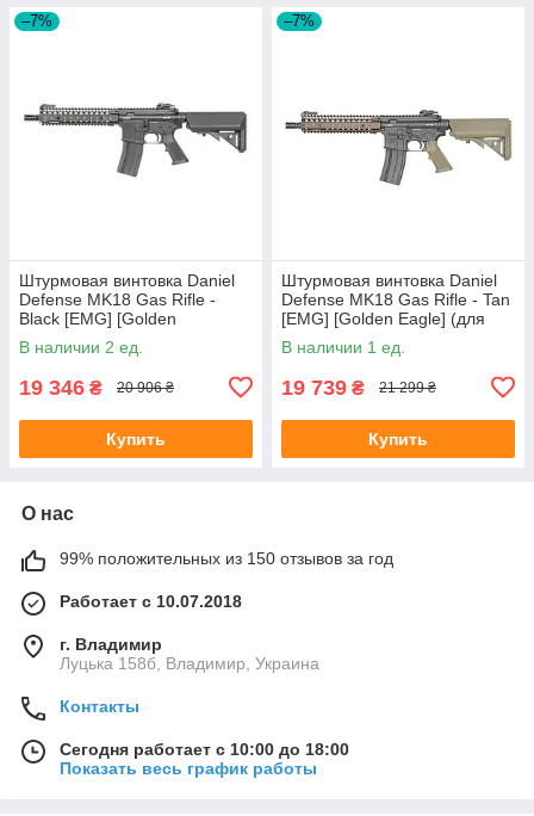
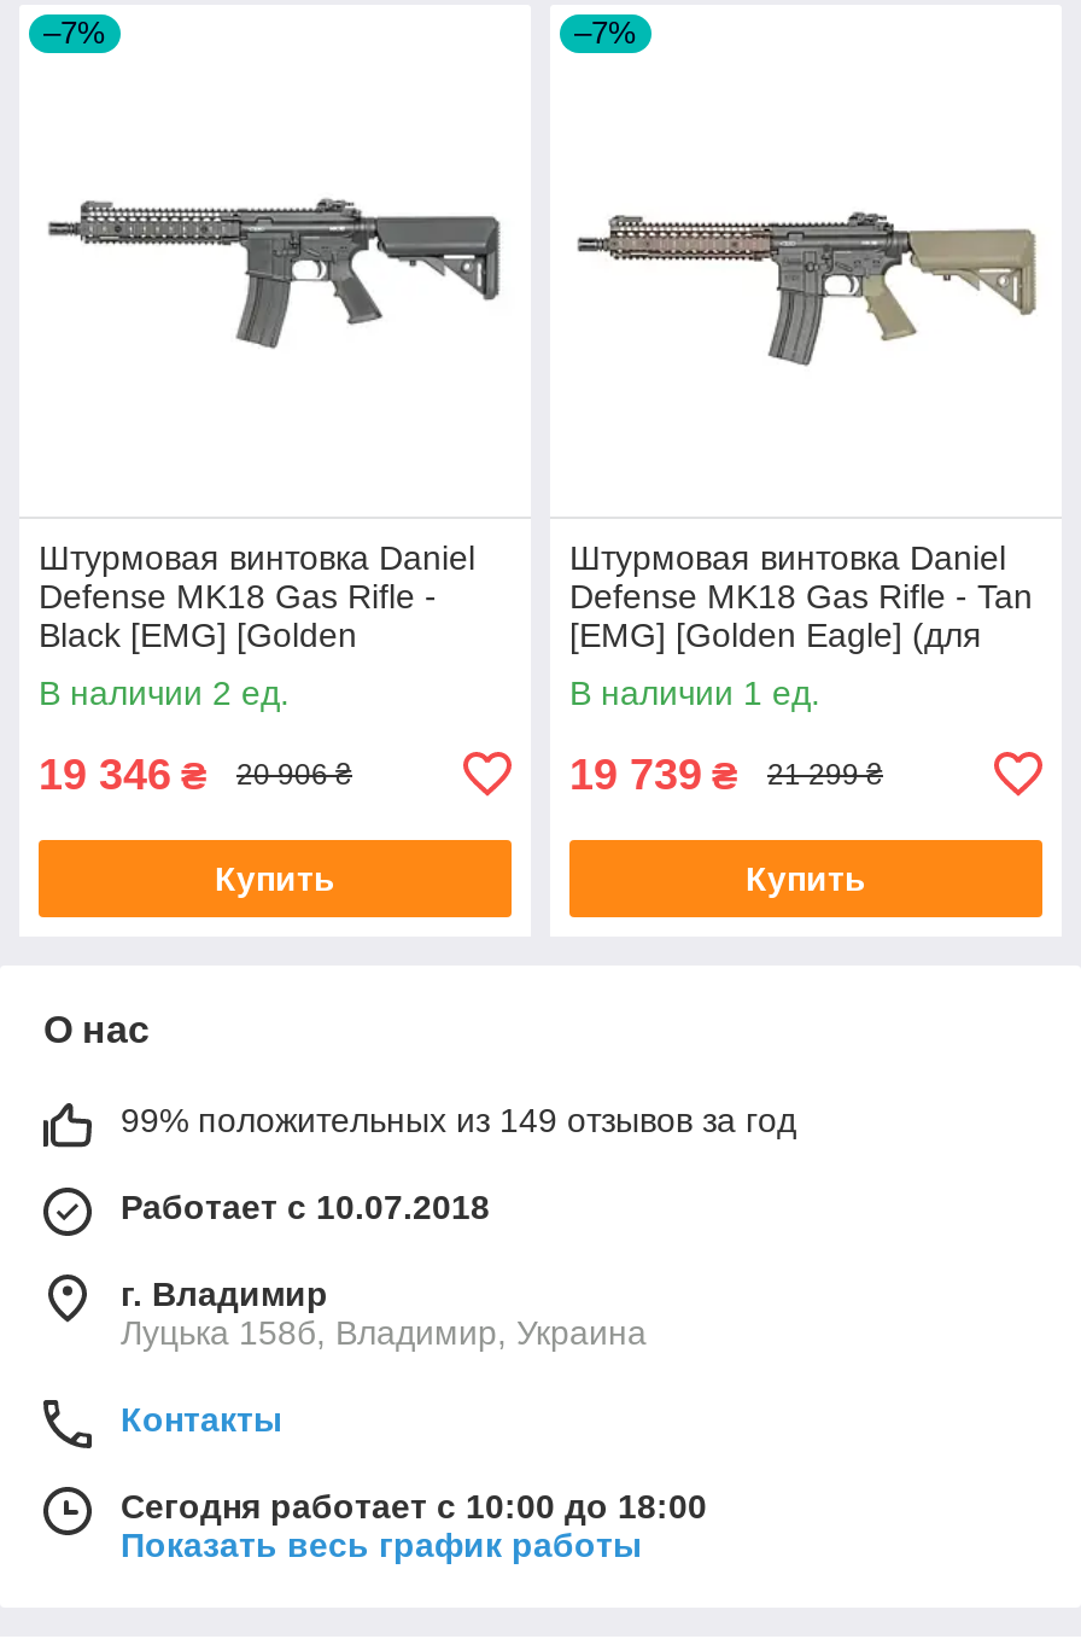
[60,549,393,568] 99% положительных из 150 отзывов за год -> [121,1100,796,1139] 99% положительных из 149 отзывов за год

